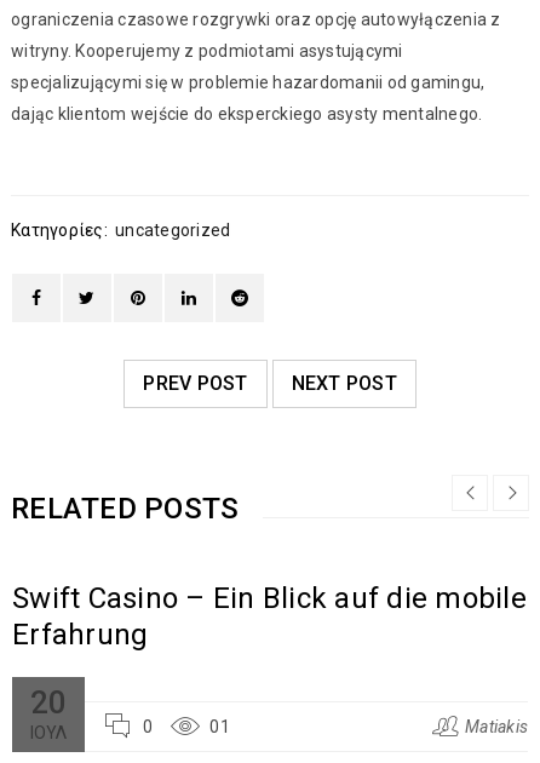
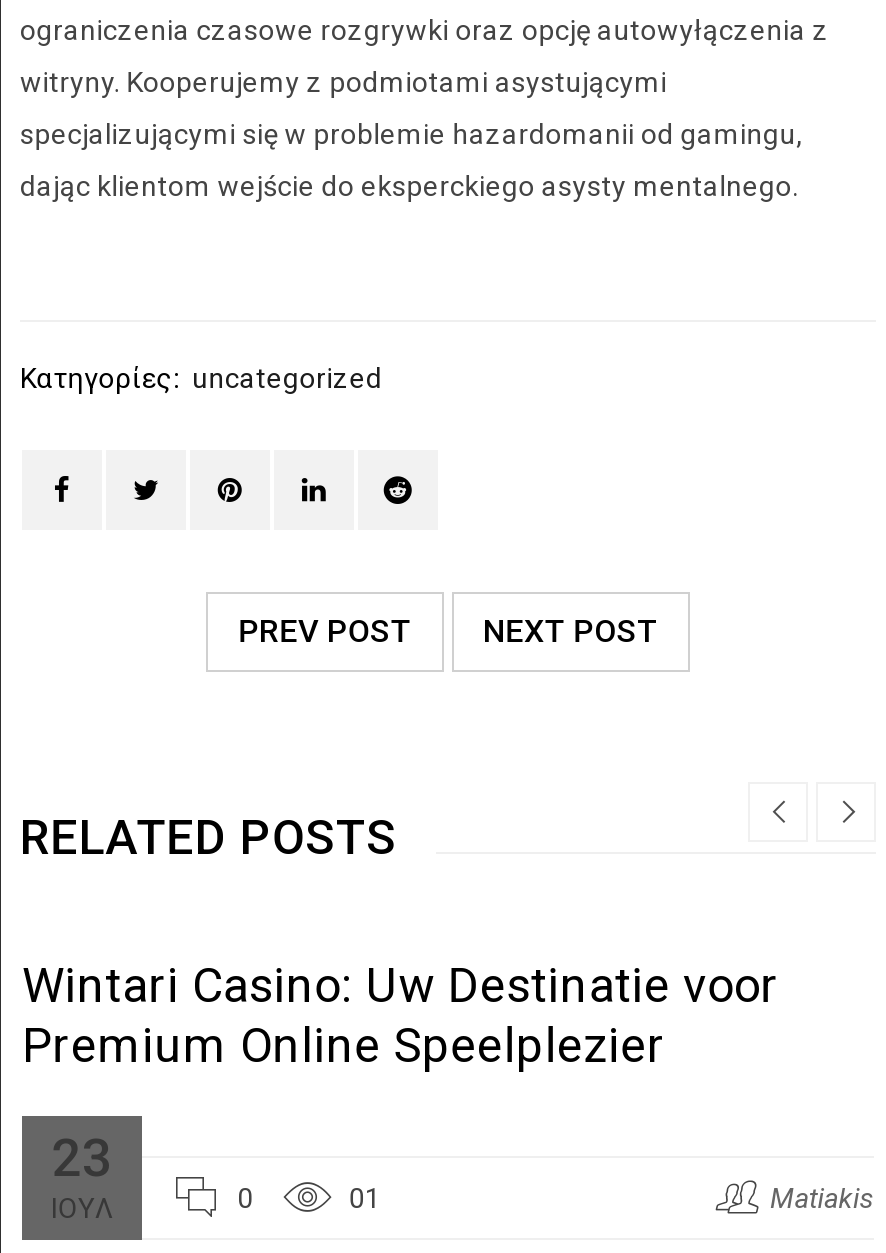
[12,581,526,652] Swift Casino – Ein Blick auf die mobile | Erfahrung -> [22,958,779,1074] Wintari Casino: Uw Destinatie voor | Premium Online Speelplezier
[30,684,67,721] 20 -> [52,1128,112,1188] 23

